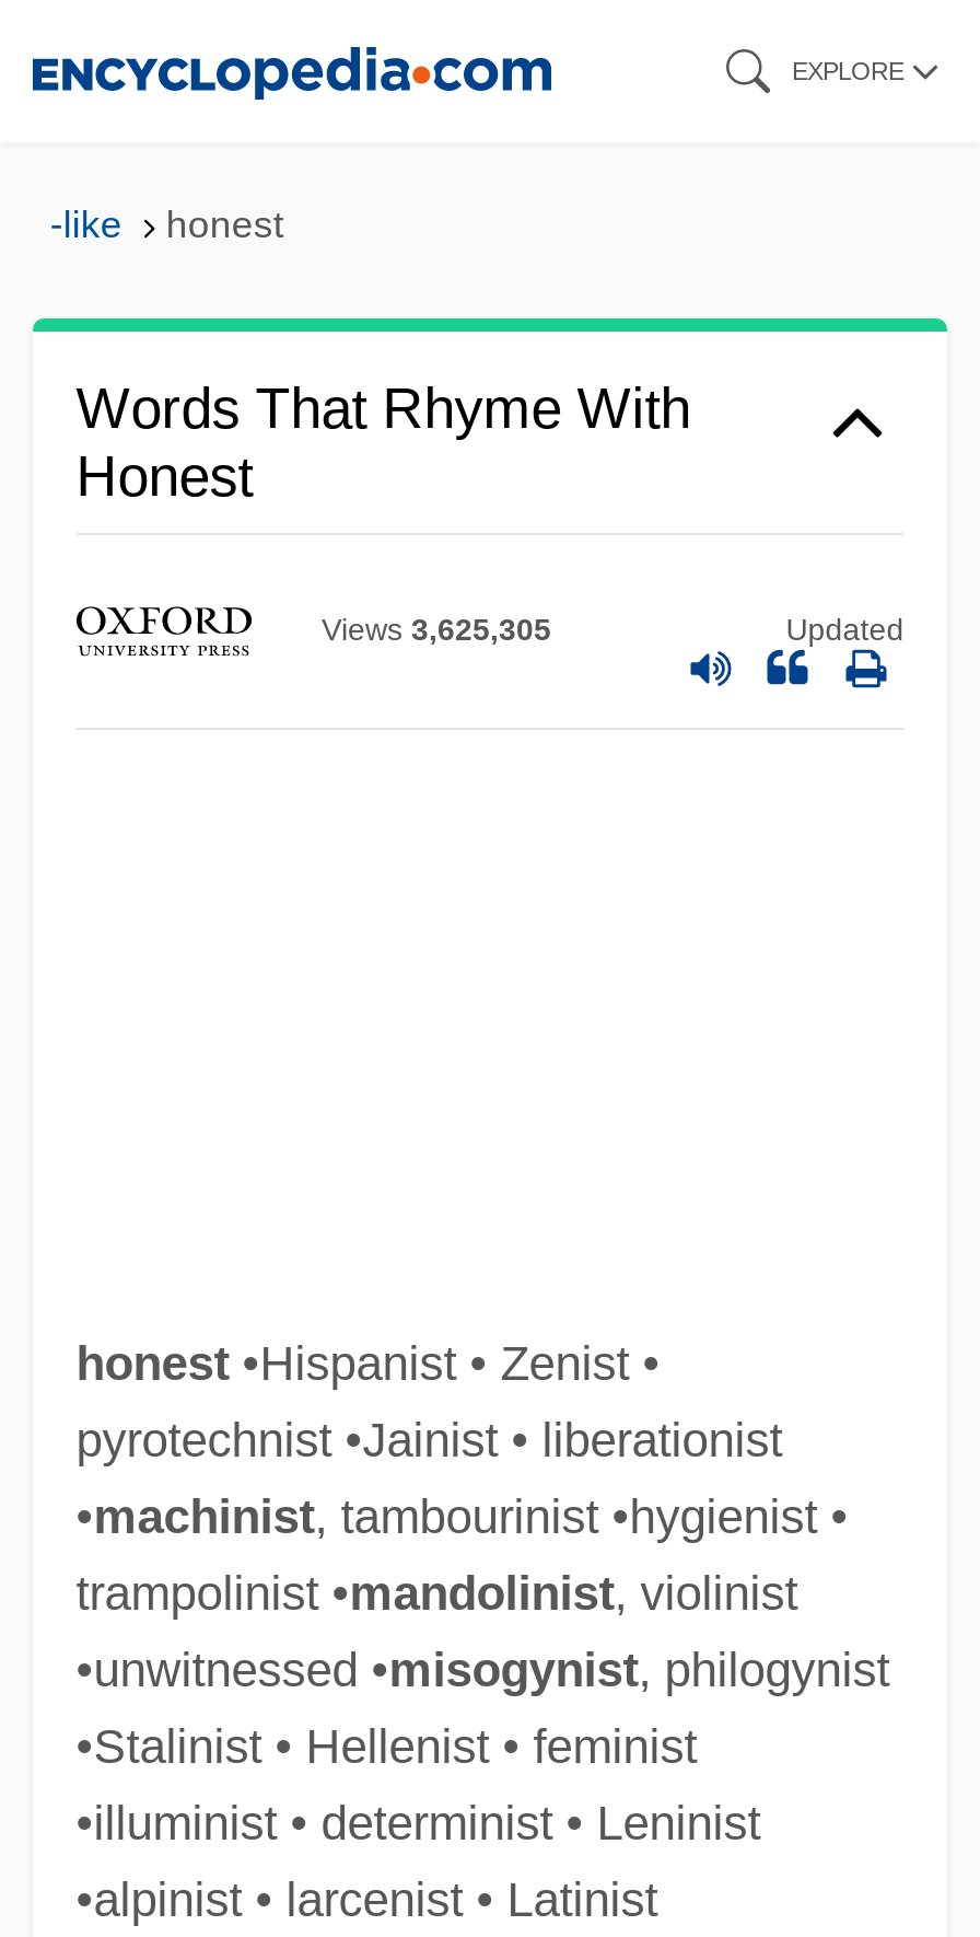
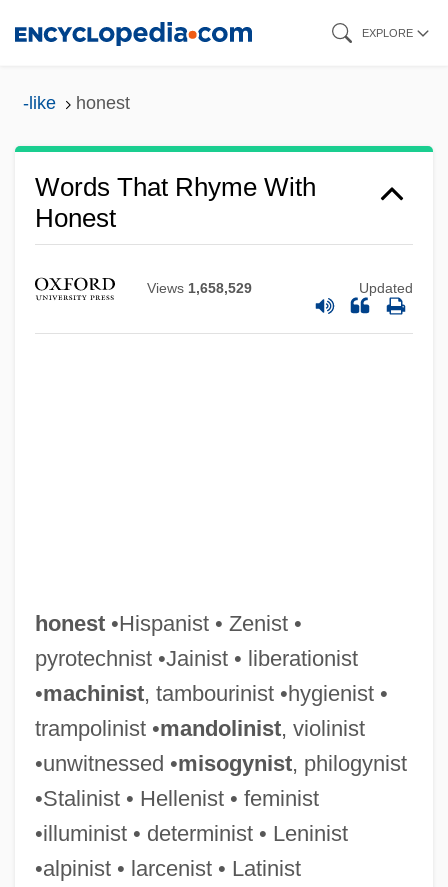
[322,613,551,648] Views 3,625,305 -> [147,280,252,296] Views 1,658,529

